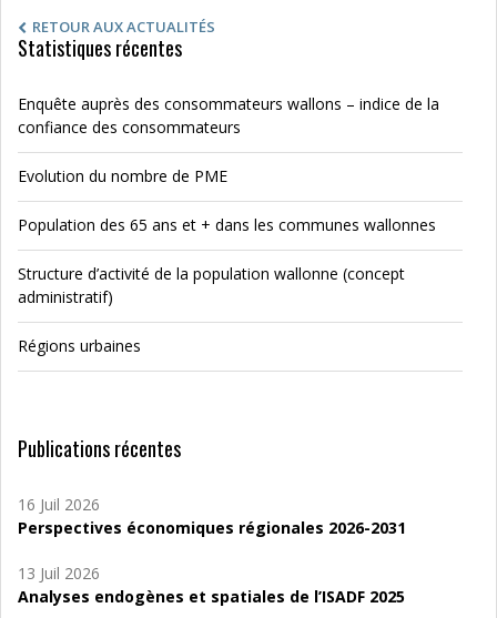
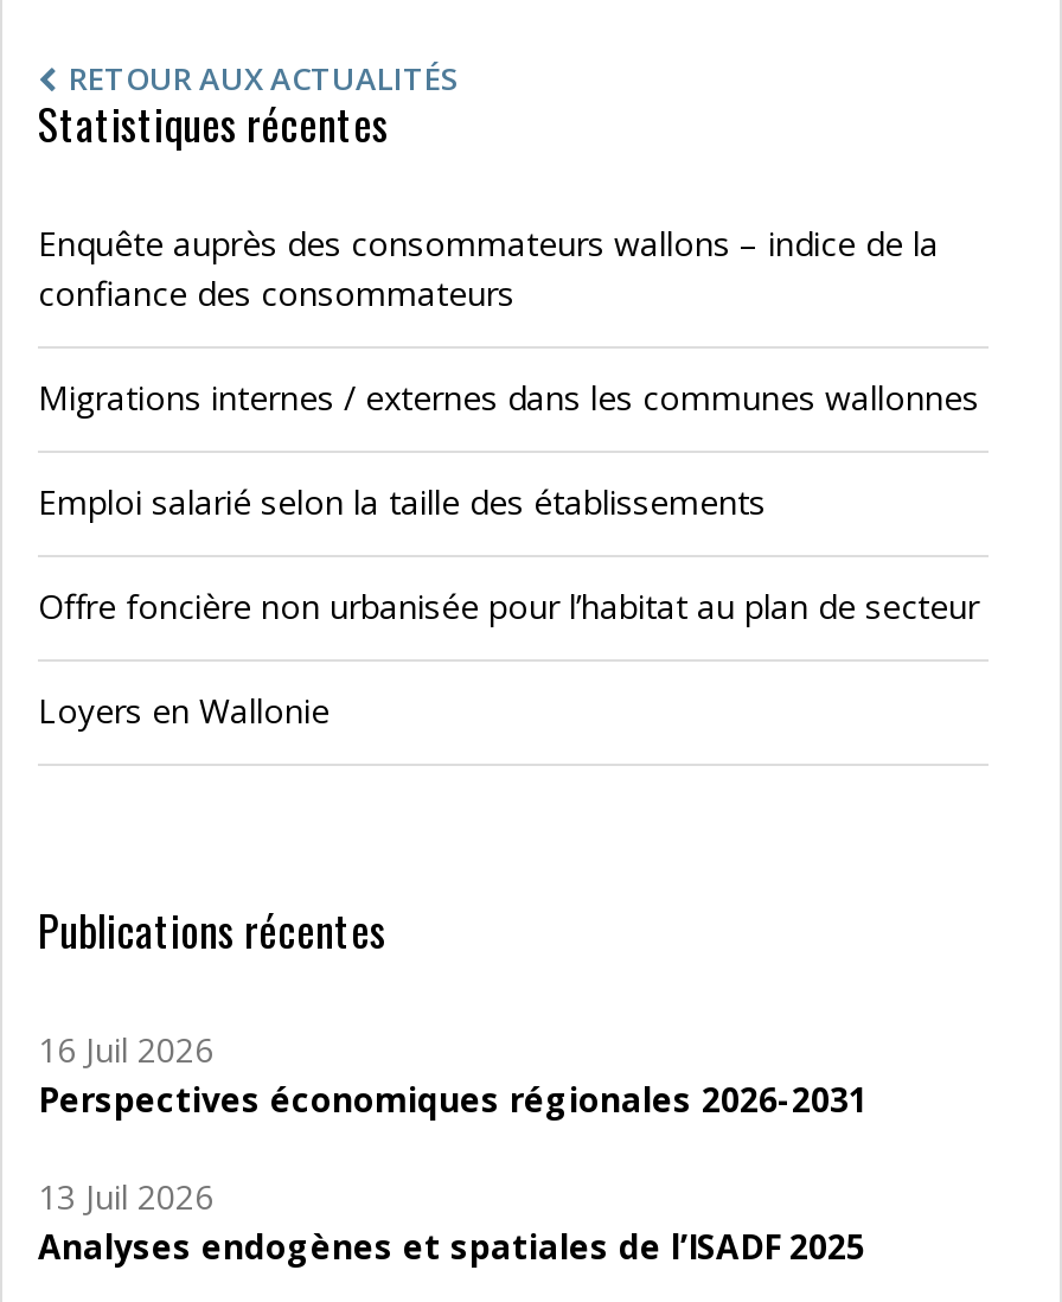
[18,165,227,186] Evolution du nombre de PME -> [38,375,979,420] Migrations internes / externes dans les communes wallonnes
[18,214,436,235] Population des 65 ans et + dans les communes wallonnes -> [38,479,766,524] Emploi salarié selon la taille des établissements
[18,263,405,307] Structure d’activité de la population wallonne (concept | administratif) -> [38,583,979,628] Offre foncière non urbanisée pour l’habitat au plan de secteur
[18,335,141,356] Régions urbaines -> [38,688,330,733] Loyers en Wallonie

